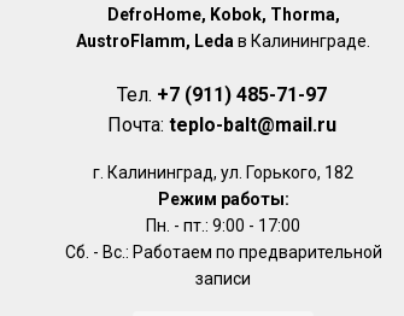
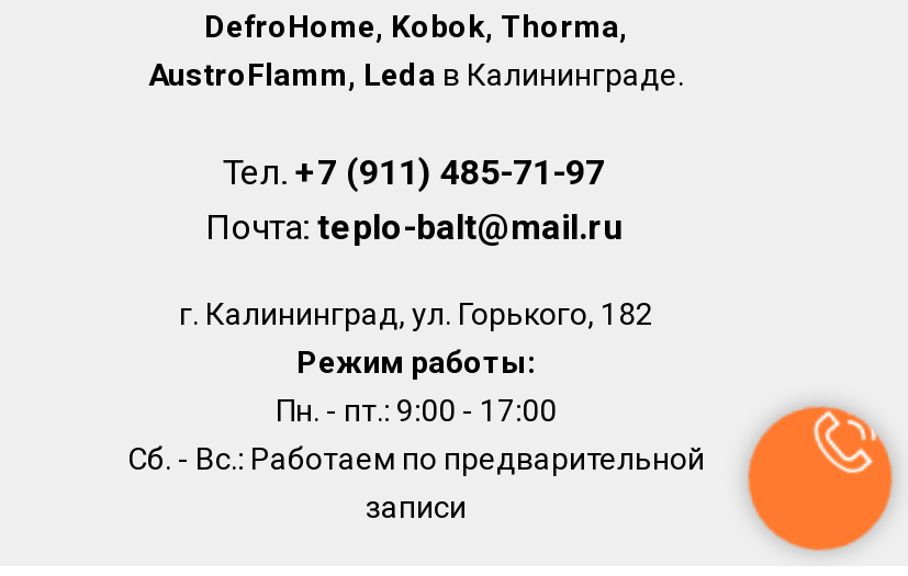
none -> [743,402,897,555] [image]

